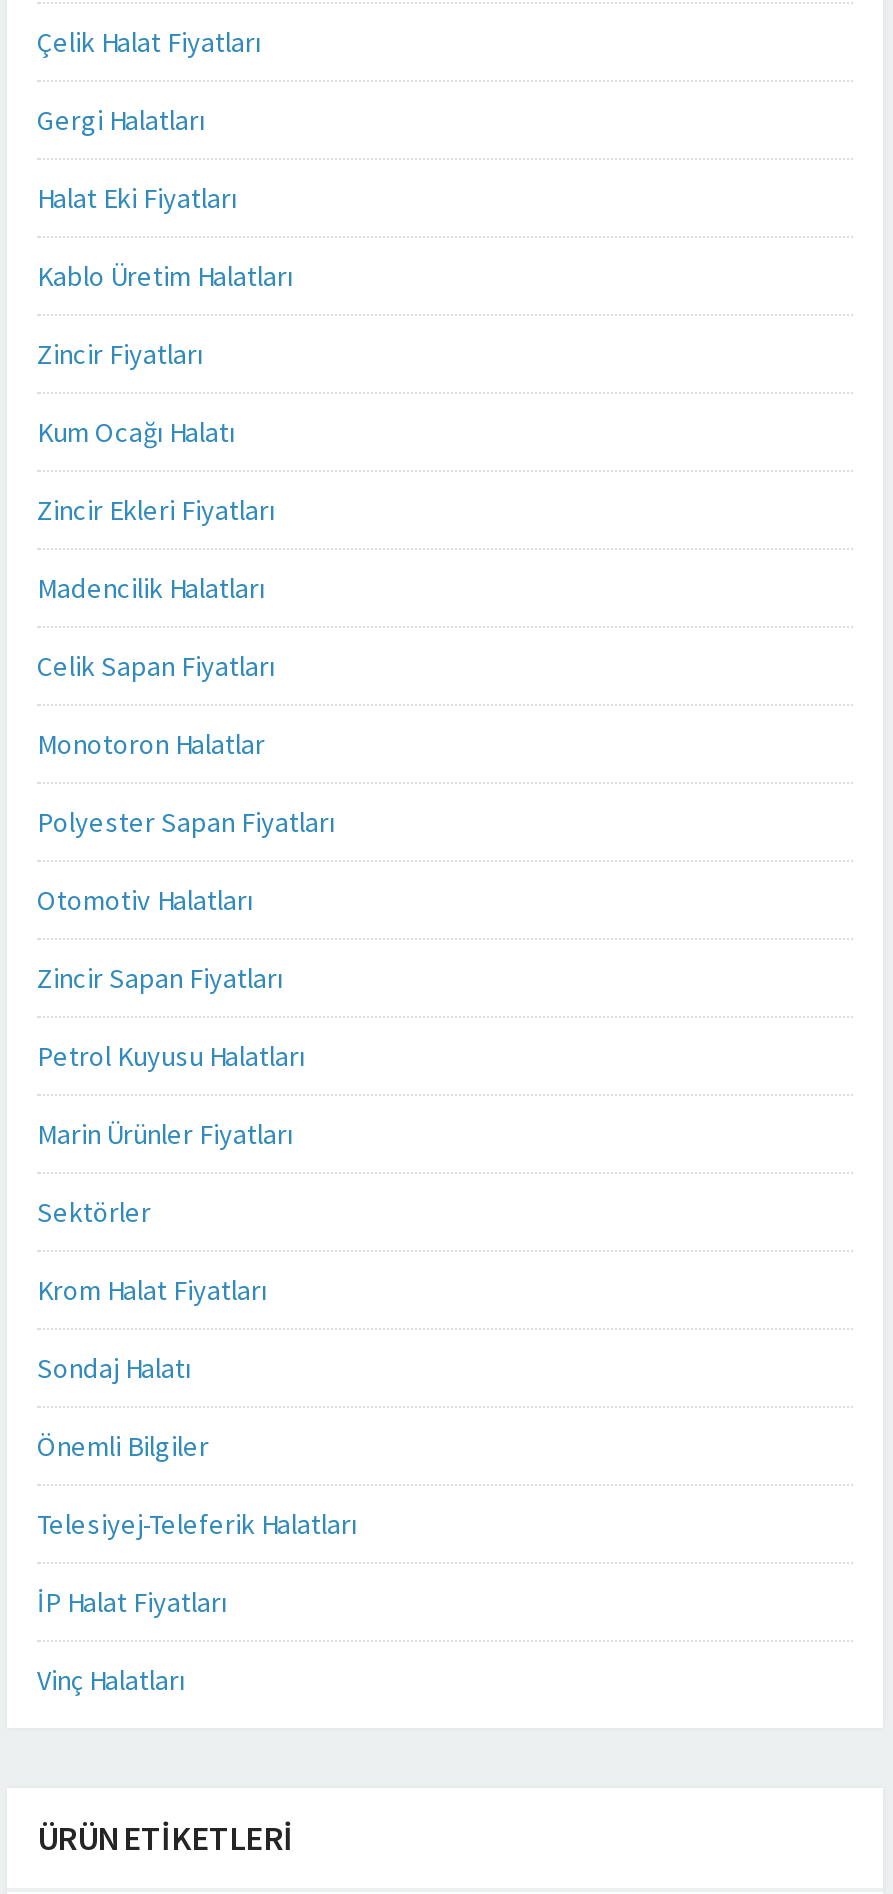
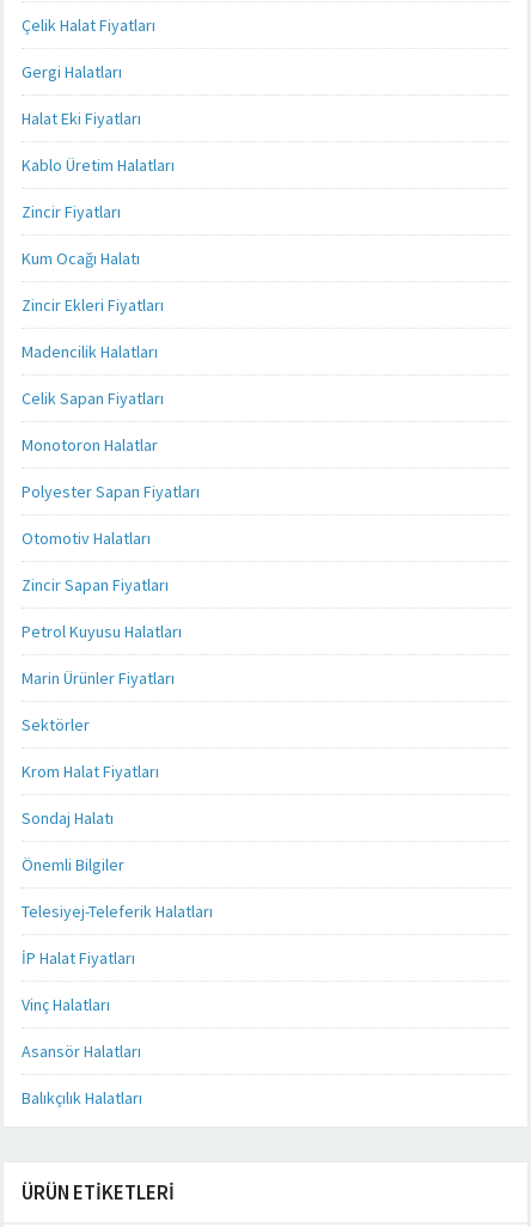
none -> [22,1040,142,1108] Asansör Halatları | Balıkçılık Halatları

